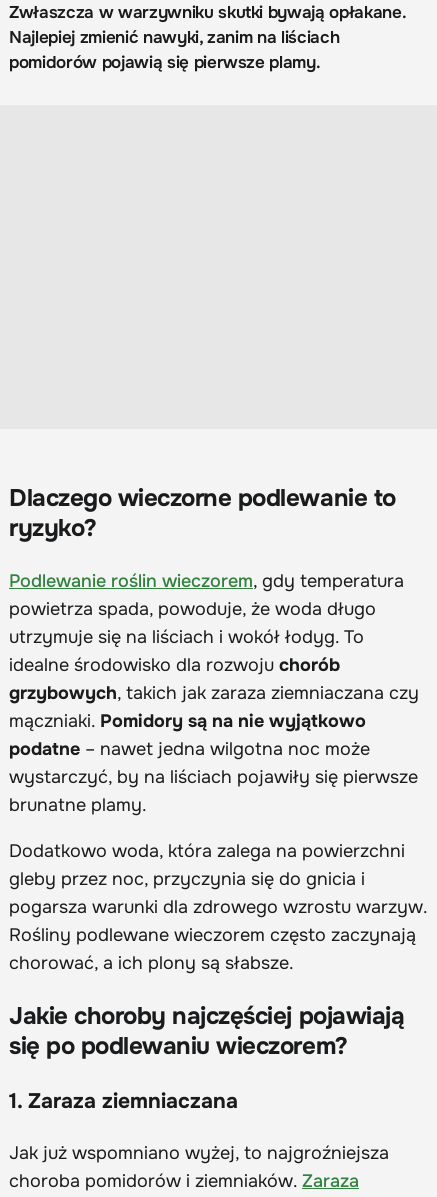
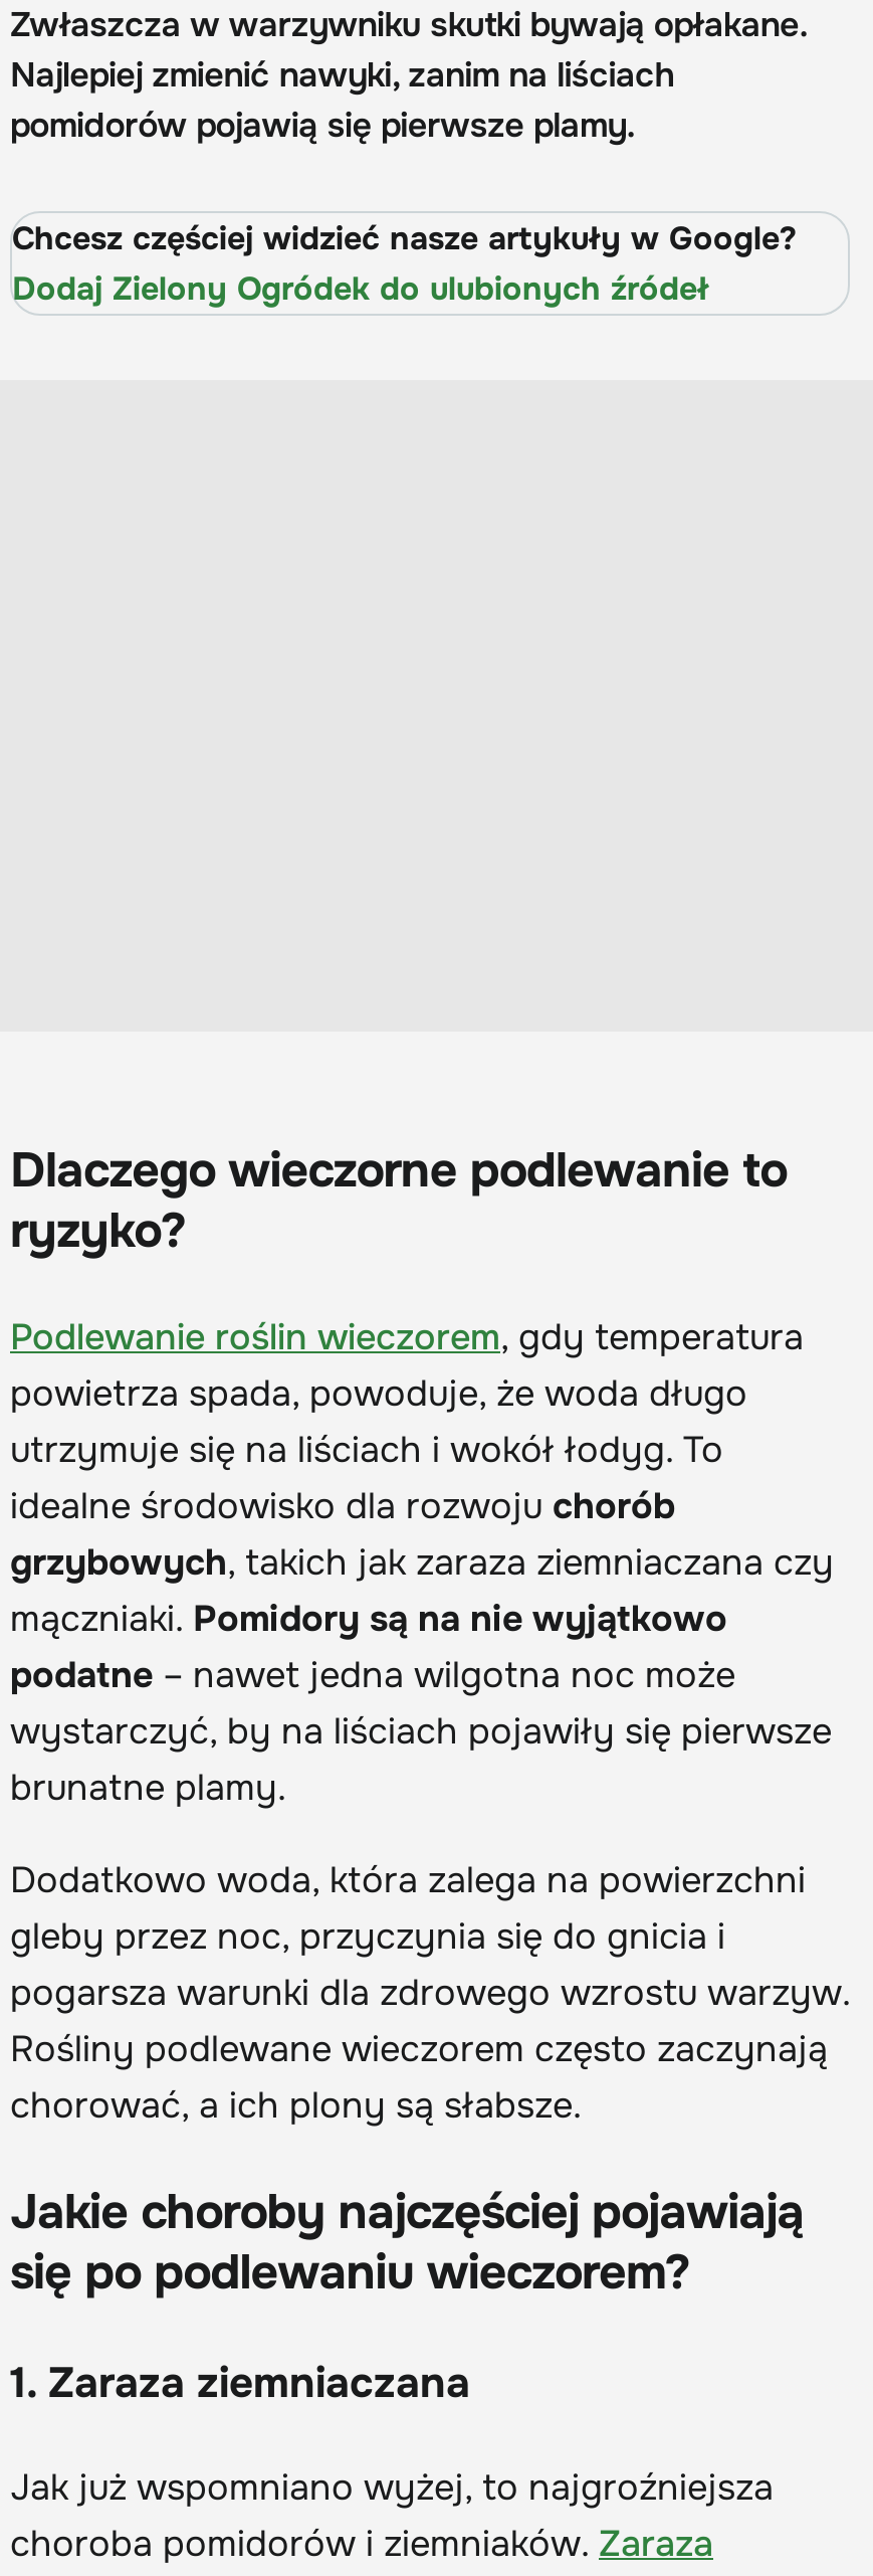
none -> [12,218,796,310] Chcesz częściej widzieć nasze artykuły w Google? | Dodaj Zielony Ogródek do ulubionych źródeł

